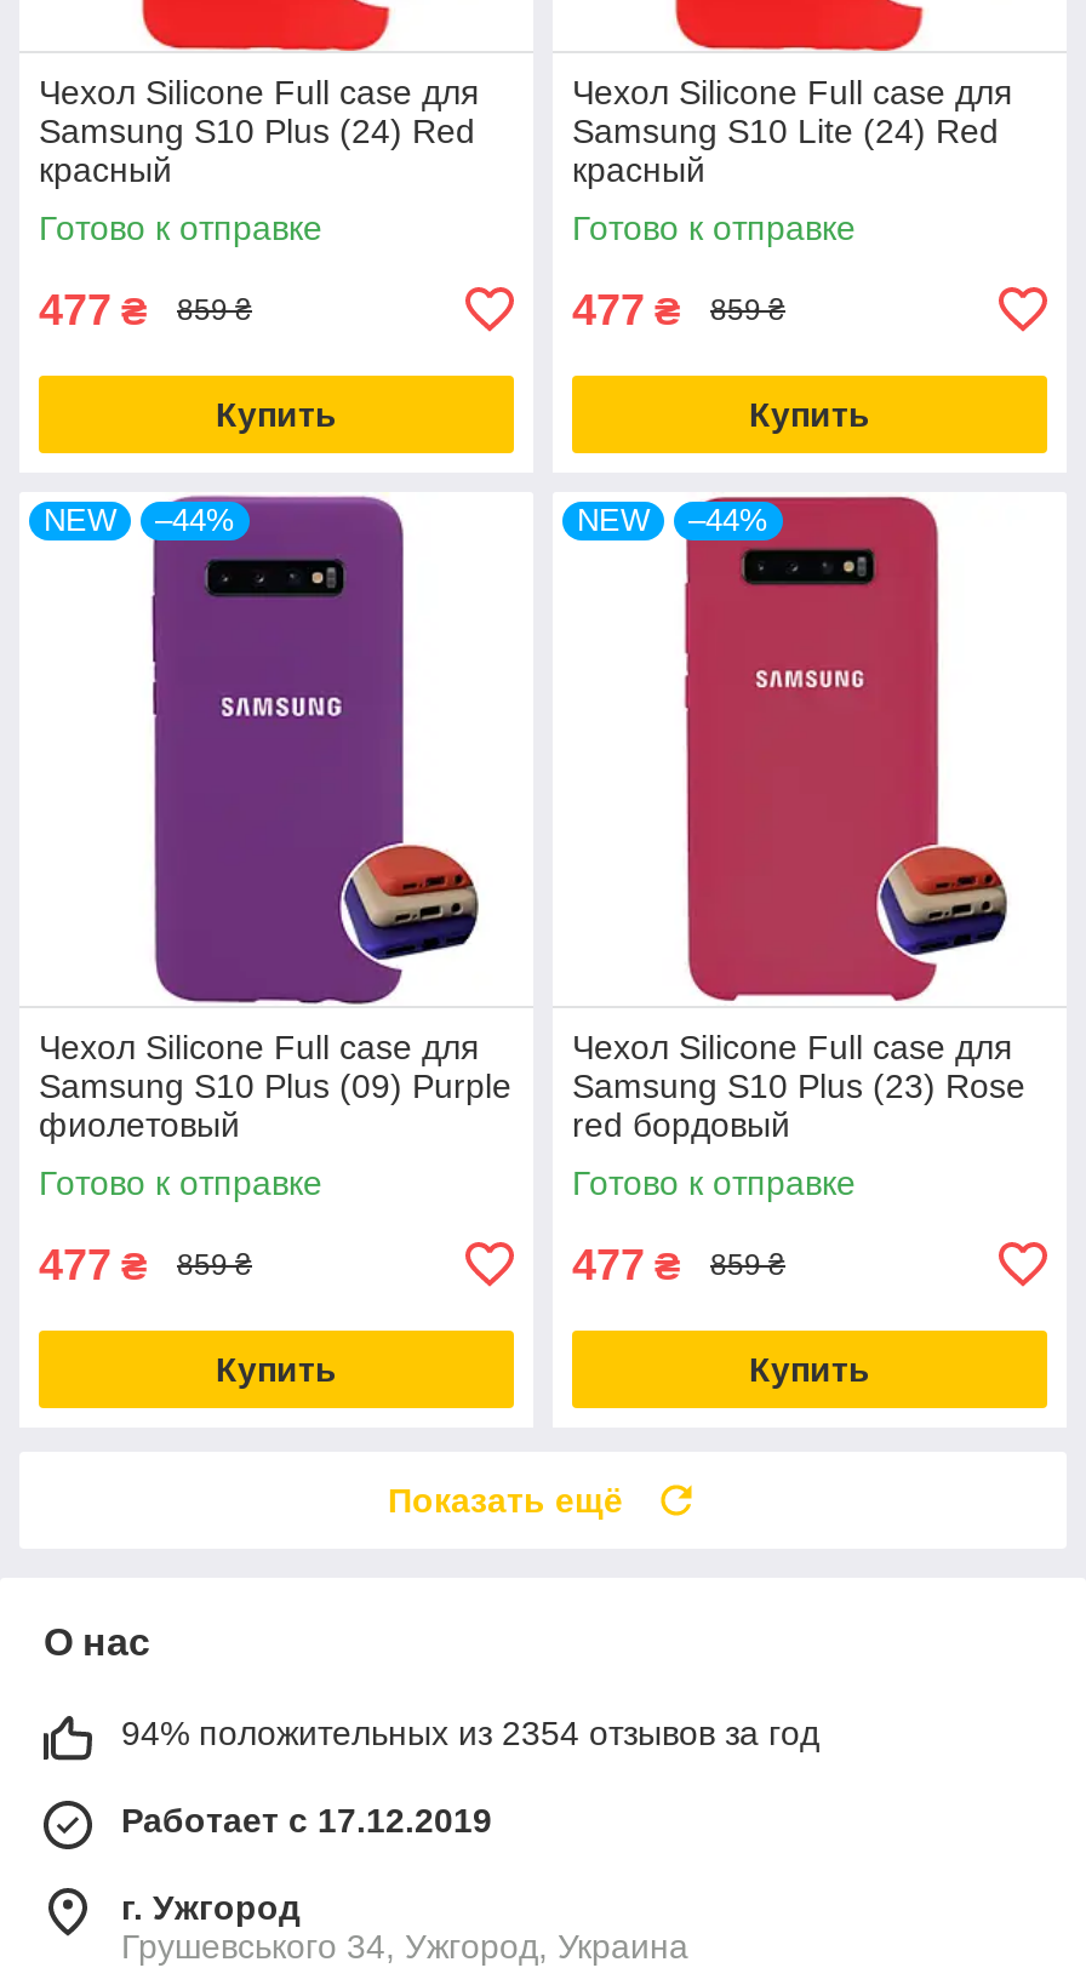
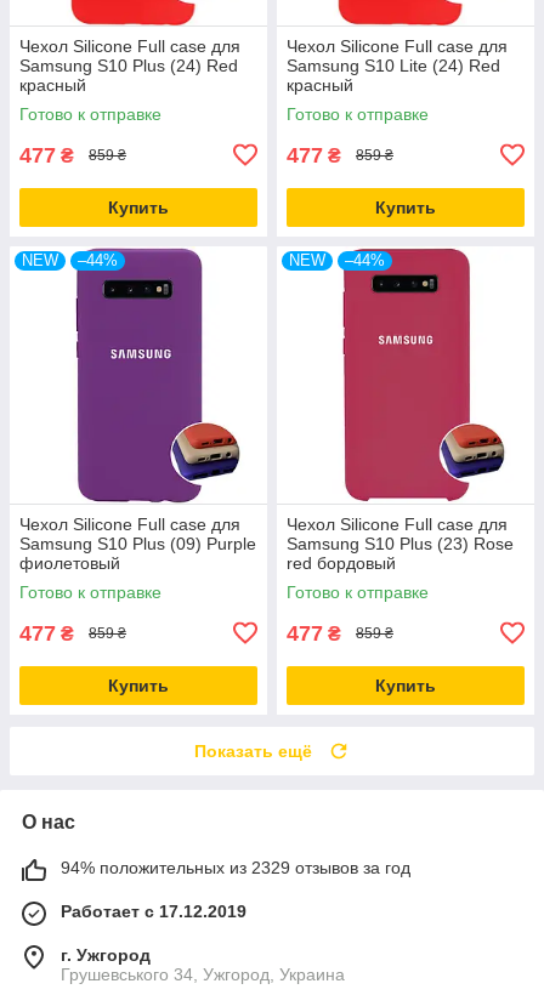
[121,1713,819,1752] 94% положительных из 2354 отзывов за год -> [61,858,410,877] 94% положительных из 2329 отзывов за год

